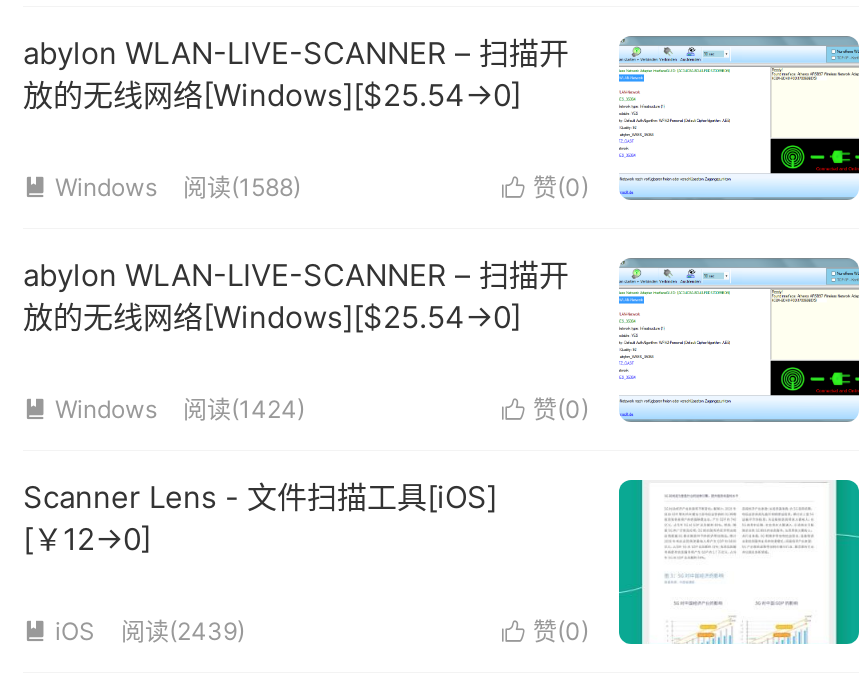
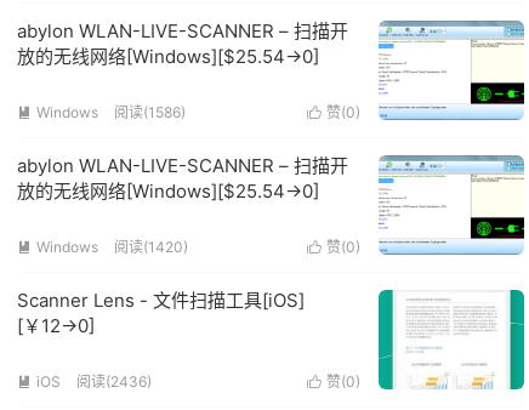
[183,172,301,202] 阅读(1588) -> [114,103,186,121] 阅读(1586)
[183,394,305,424] 阅读(1424) -> [114,238,188,256] 阅读(1420)
[121,616,245,646] 阅读(2439) -> [76,372,152,391] 阅读(2436)

